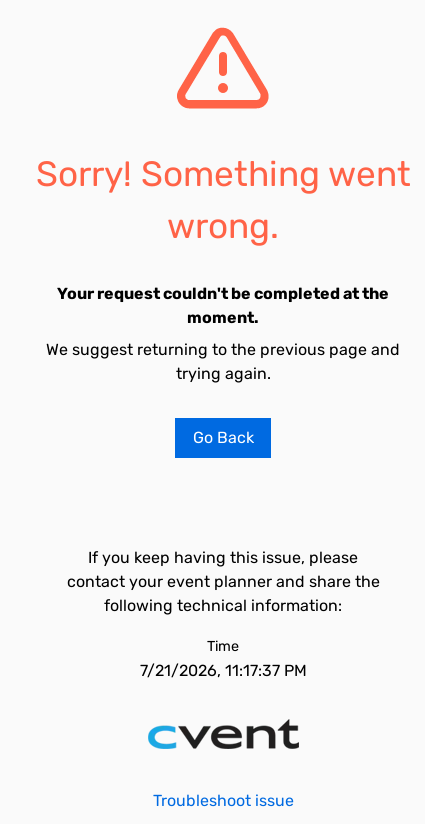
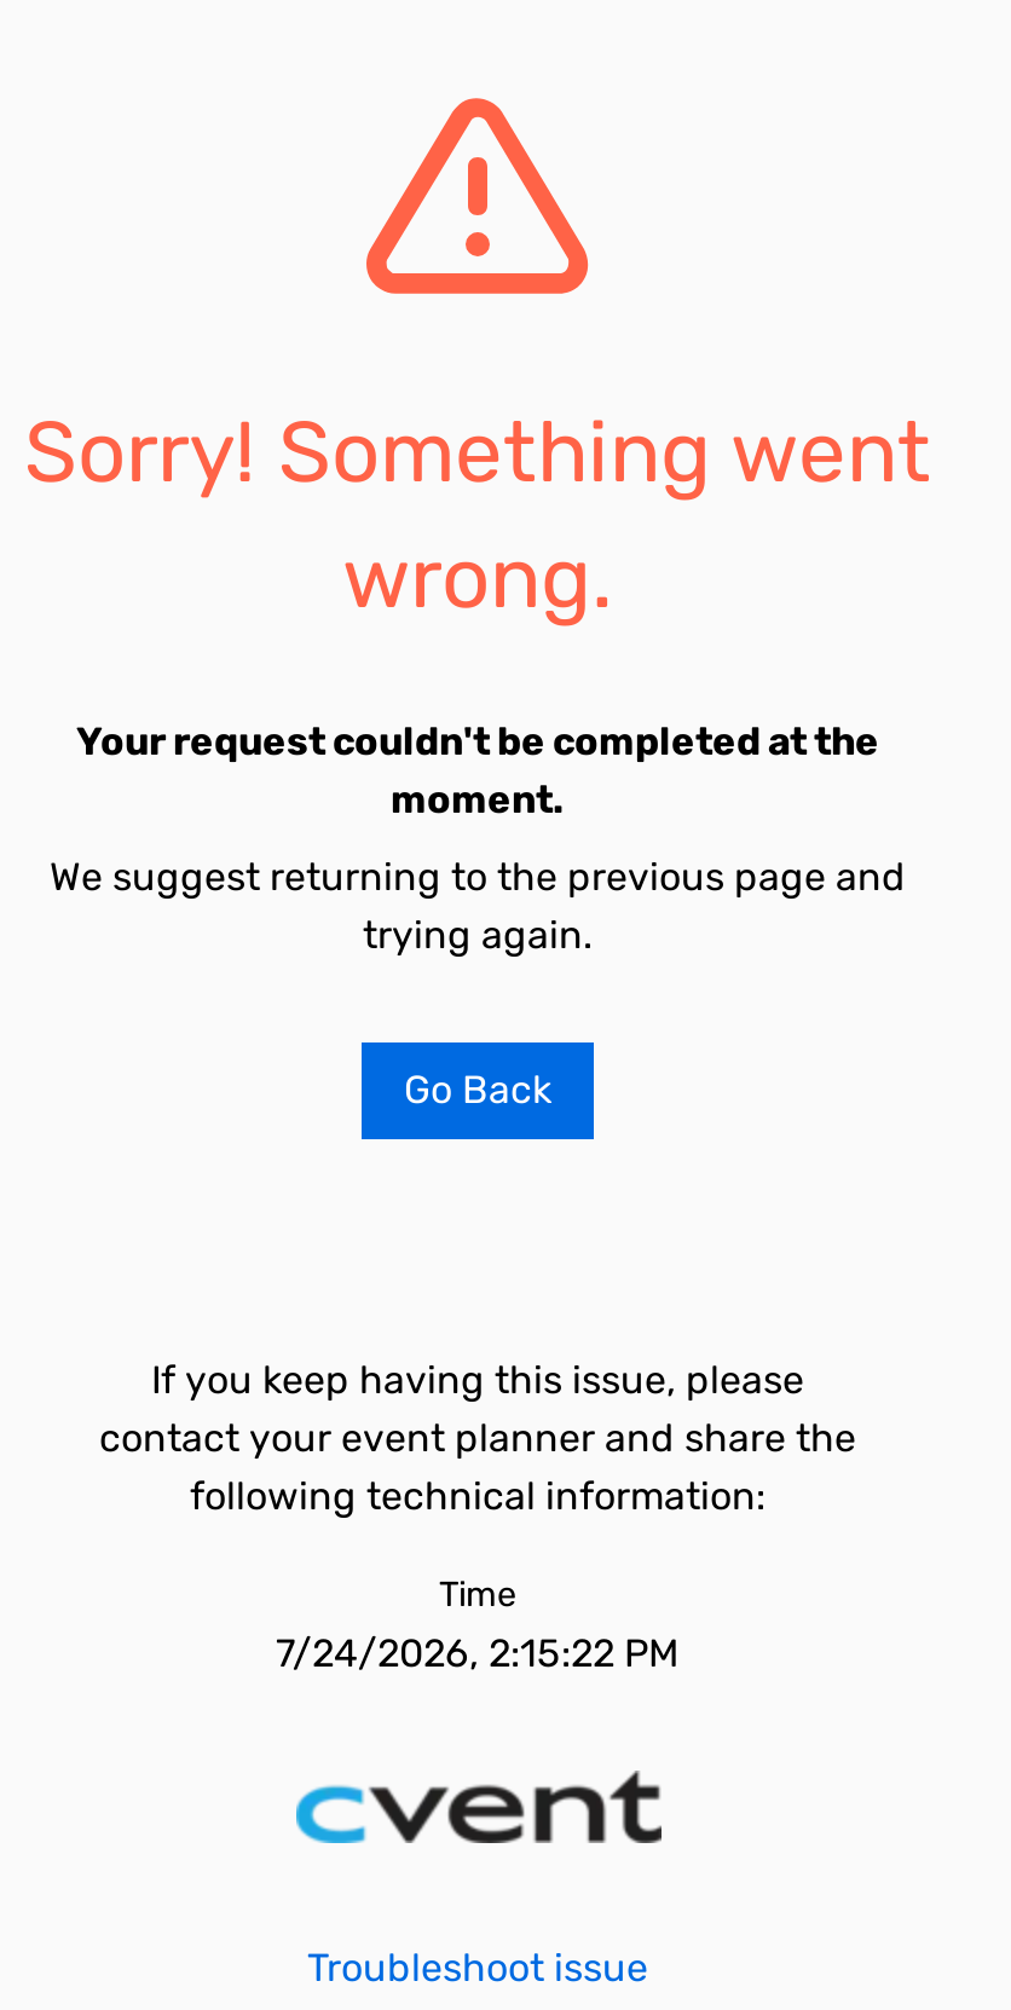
[139,661,306,680] 7/21/2026, 11:17:37 PM -> [276,1630,680,1676] 7/24/2026, 2:15:22 PM

